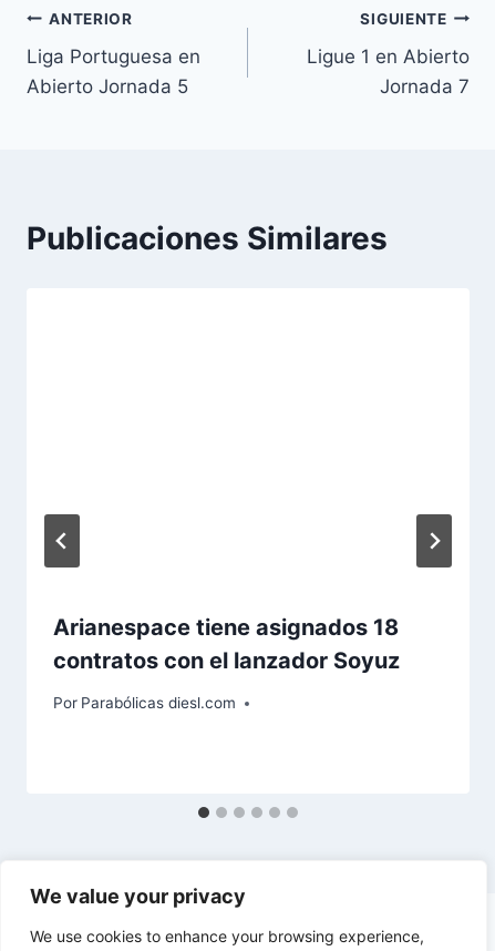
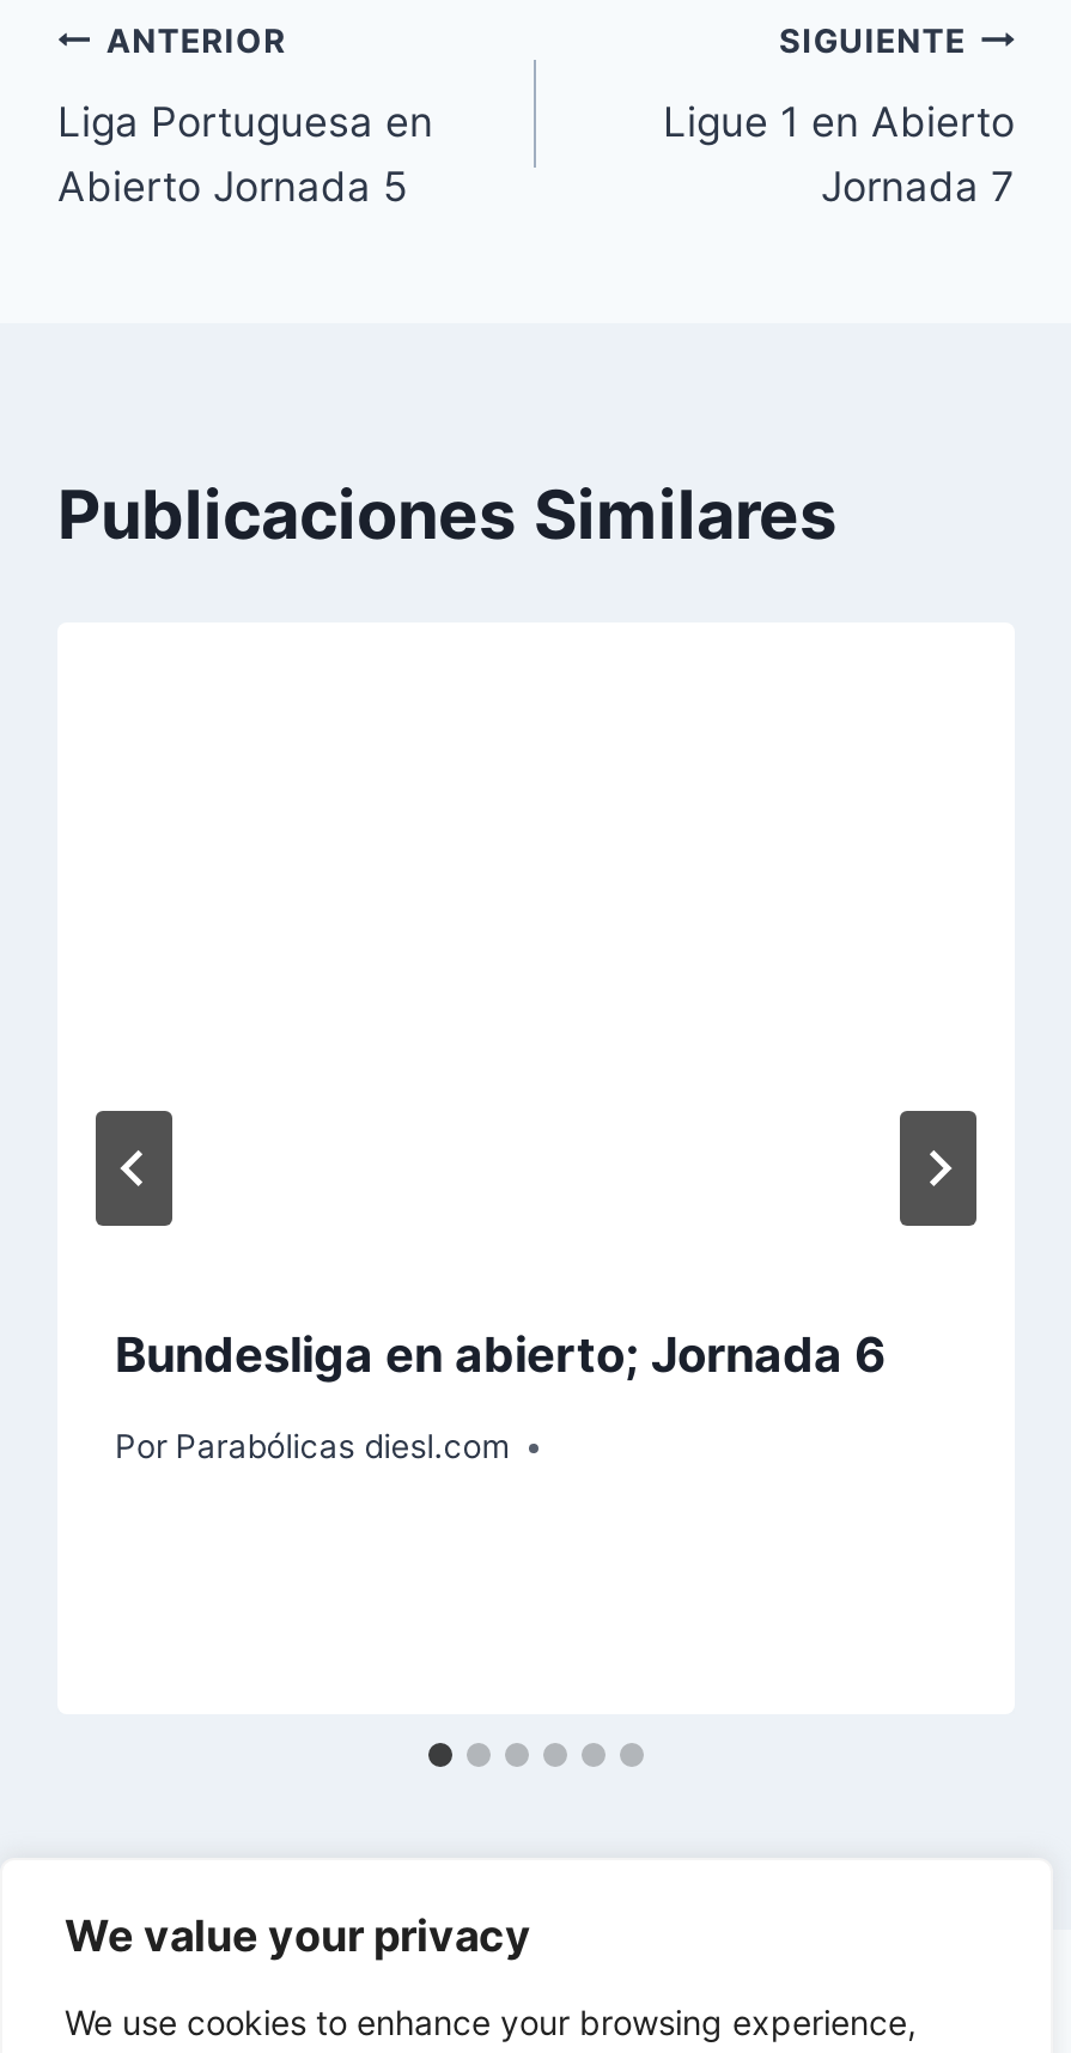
[53,614,400,674] Arianespace tiene asignados 18 | contratos con el lanzador Soyuz -> [115,1326,886,1384] Bundesliga en abierto; Jornada 6
moved [53,694,236,712] -> [115,1428,510,1466]: Por Parabólicas diesl.com

